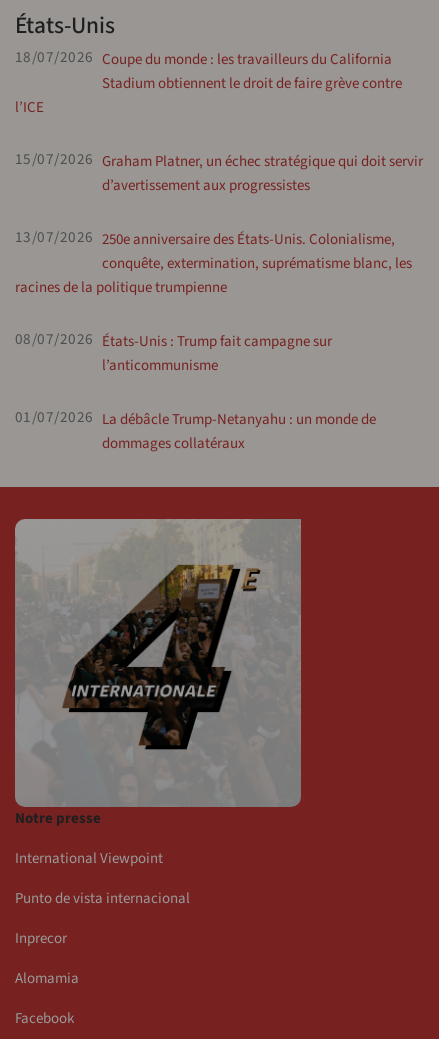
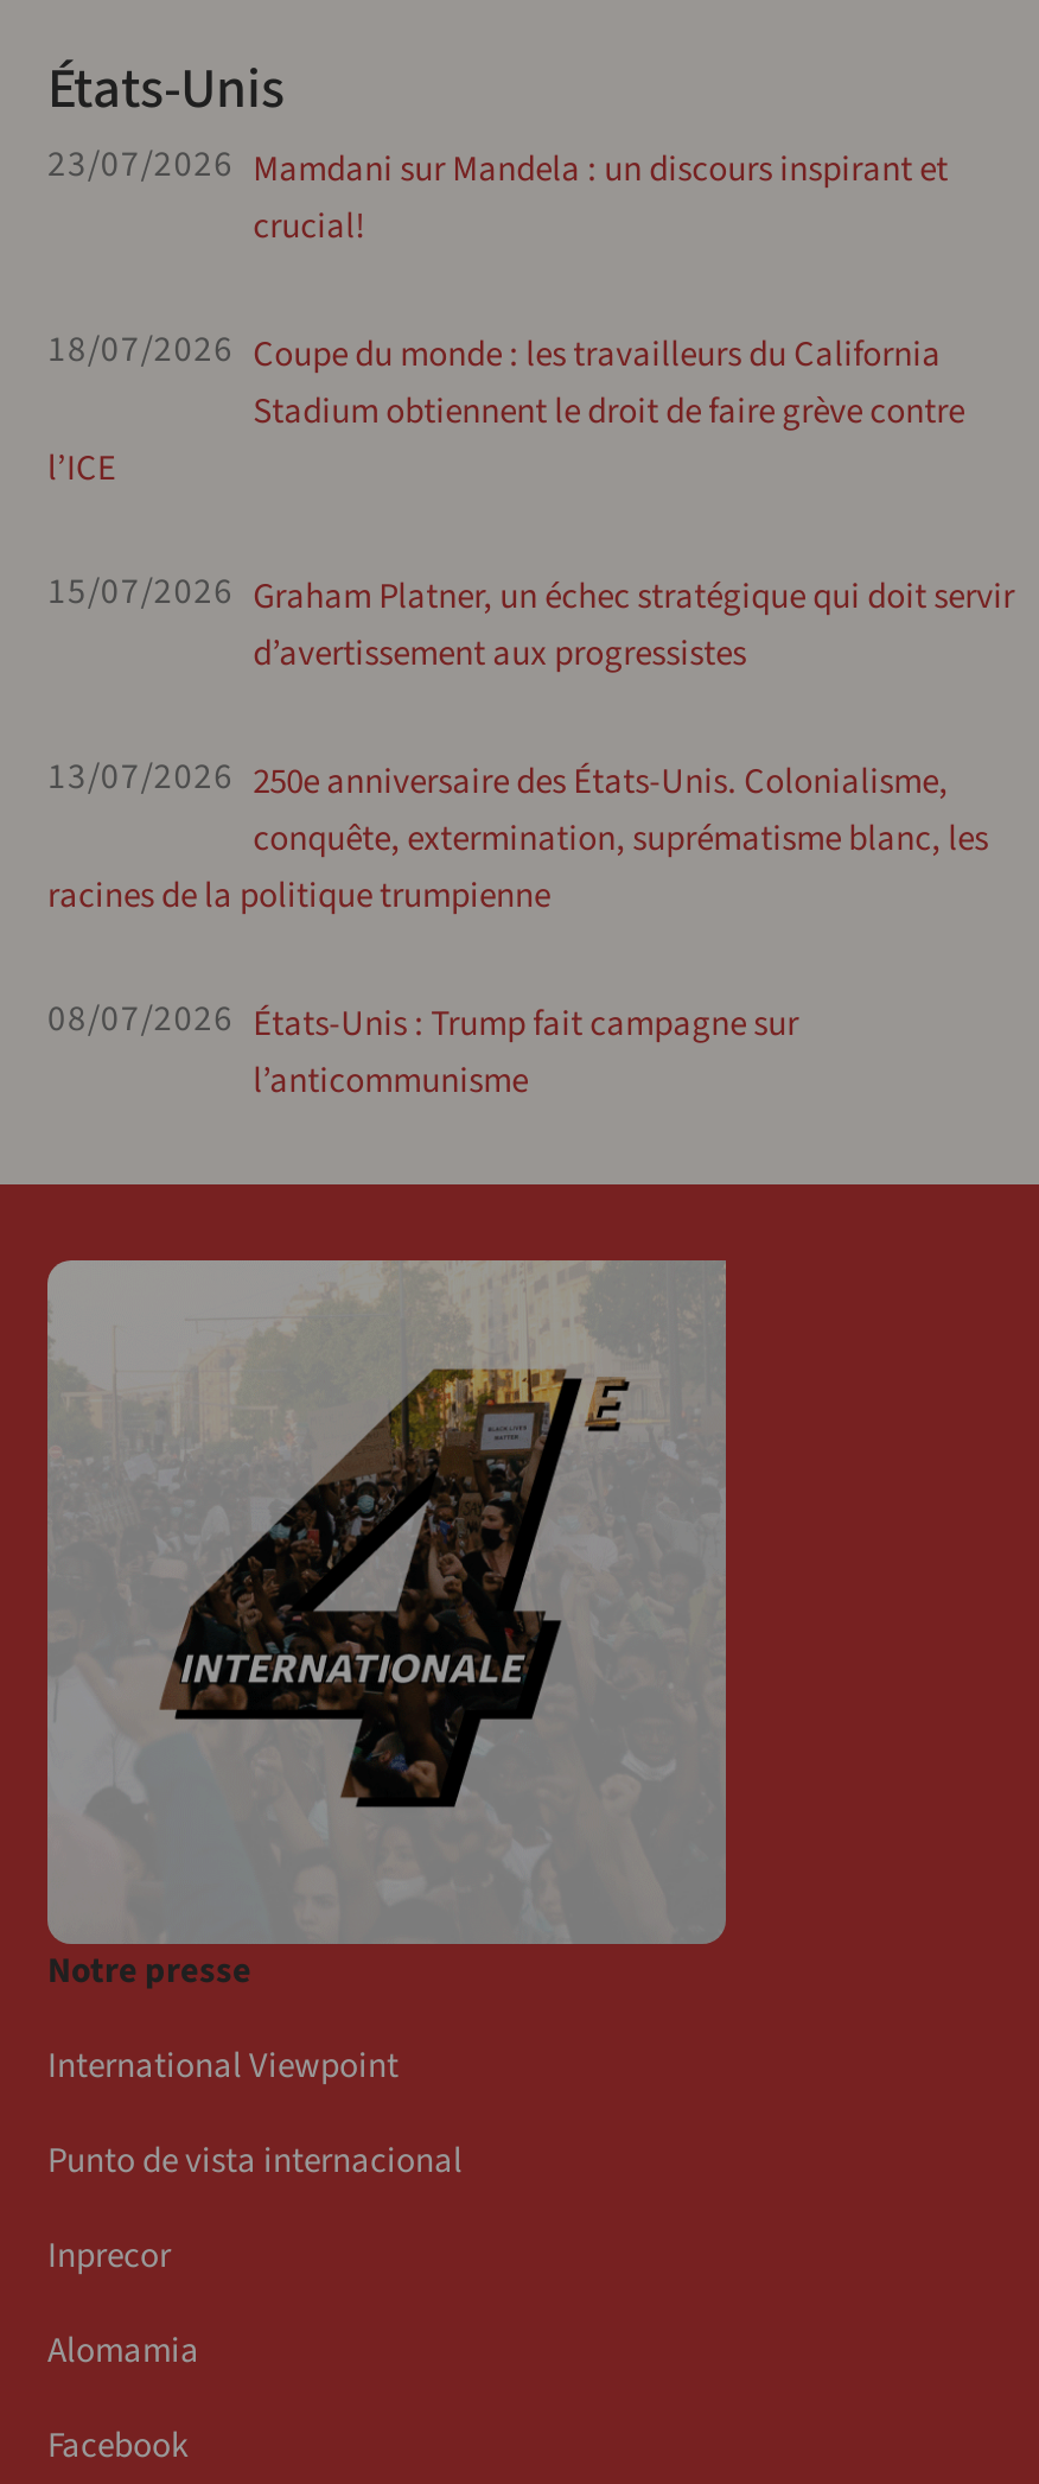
none -> [47,139,948,253] 23/07/2026 Mamdani sur Mandela : un discours inspirant et | crucial!
moved [15,46,423,376] -> [47,324,1014,1107]: 18/07/2026 Coupe du monde : les travailleurs du California | Stadium obtiennent le droit de faire grève contre | 15/07/2026 Graham Platner, un échec stratégique qui doit servir | ... | 08/07/2026 États-Unis : Trump fait campagne sur | l’anticommunisme
[15,406,376,454] 01/07/2026 La débâcle Trump-Netanyahu : un monde de | dommages collatéraux -> none

